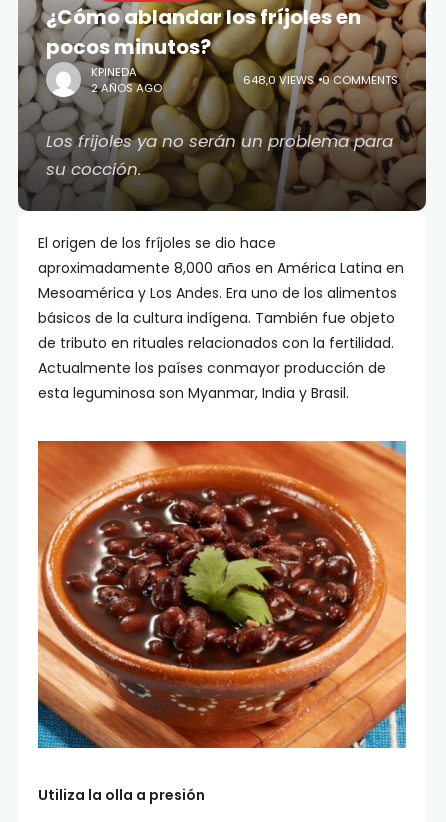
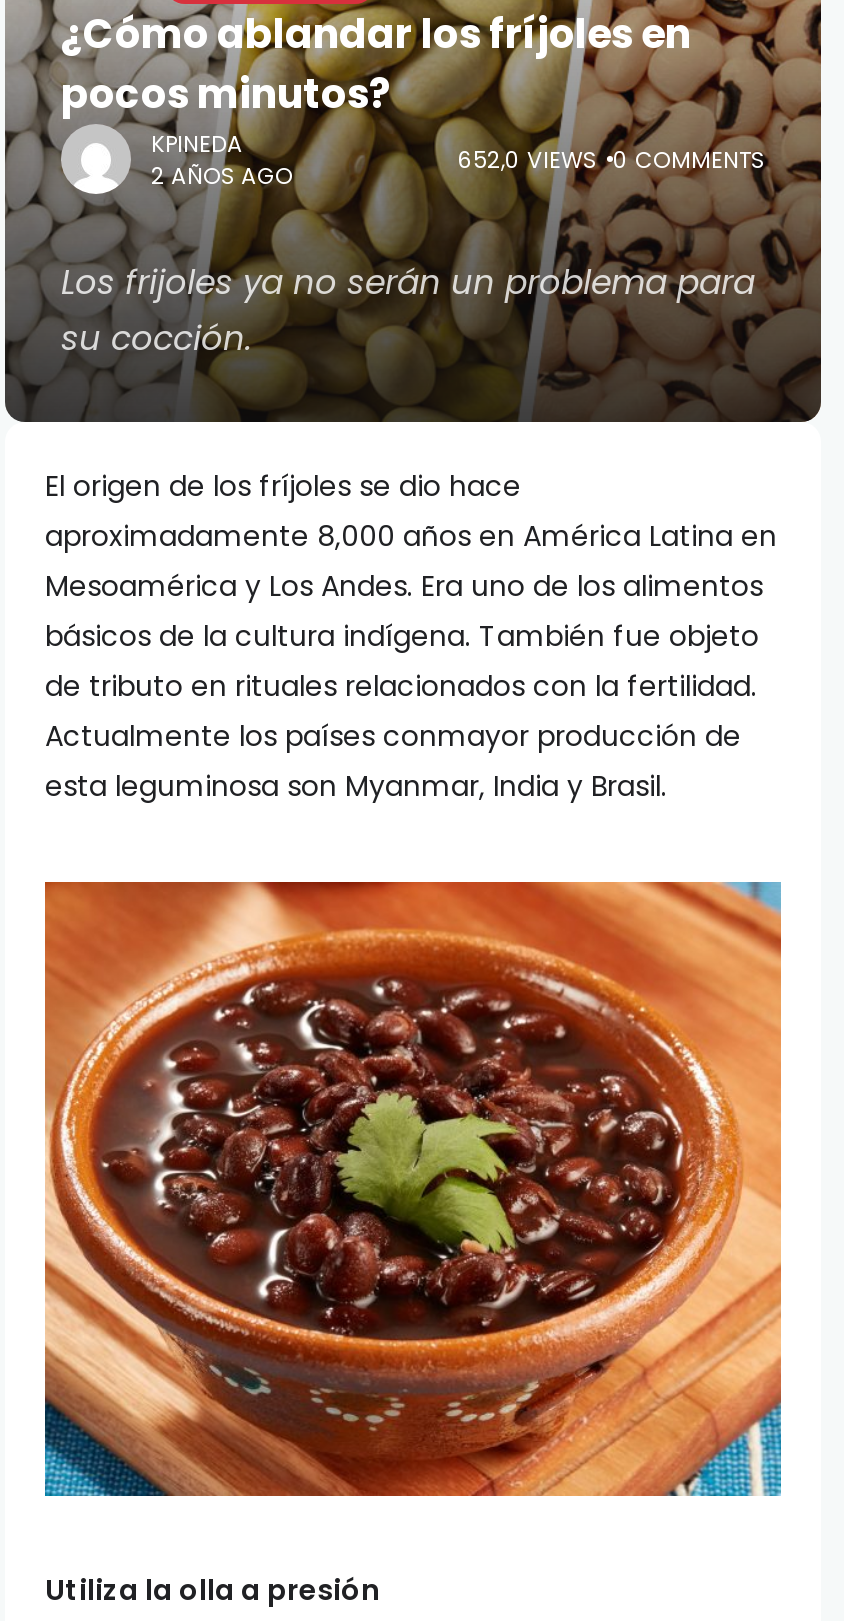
[243,71,398,87] 648,0 VIEWS 0 COMMENTS -> [457,143,765,175] 652,0 VIEWS 0 COMMENTS

